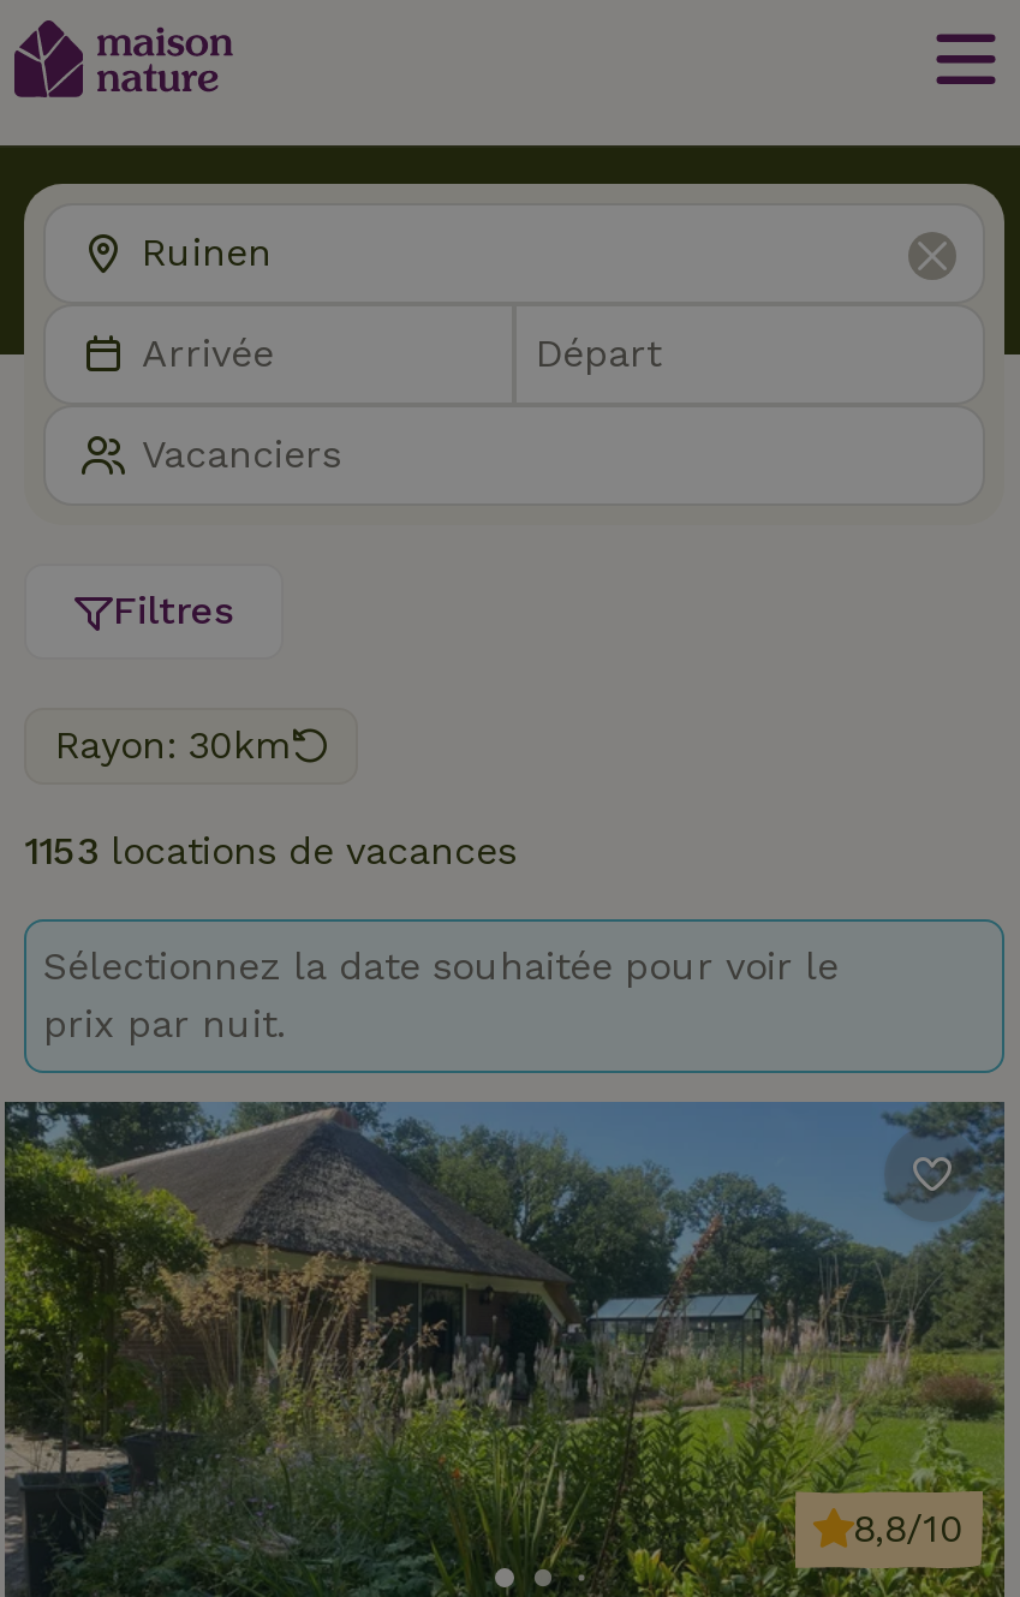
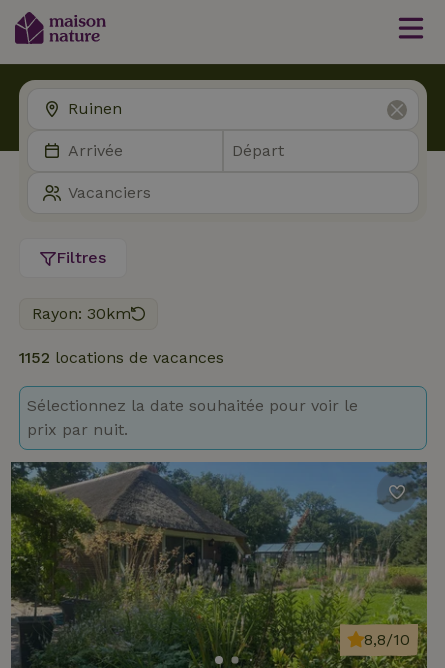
[24,828,517,874] 1153 locations de vacances -> [19,348,224,367] 1152 locations de vacances

